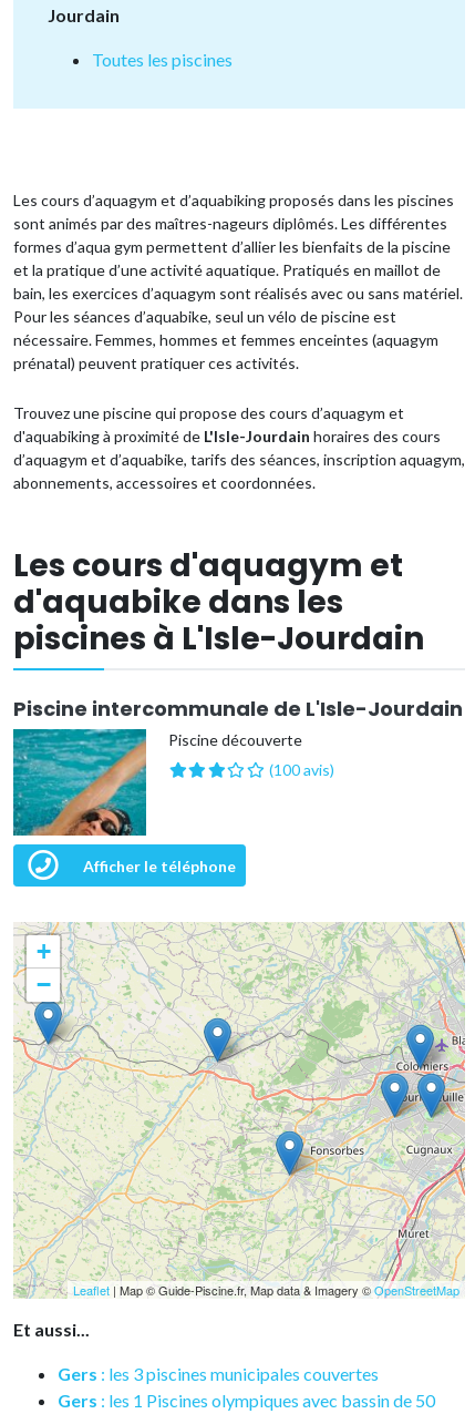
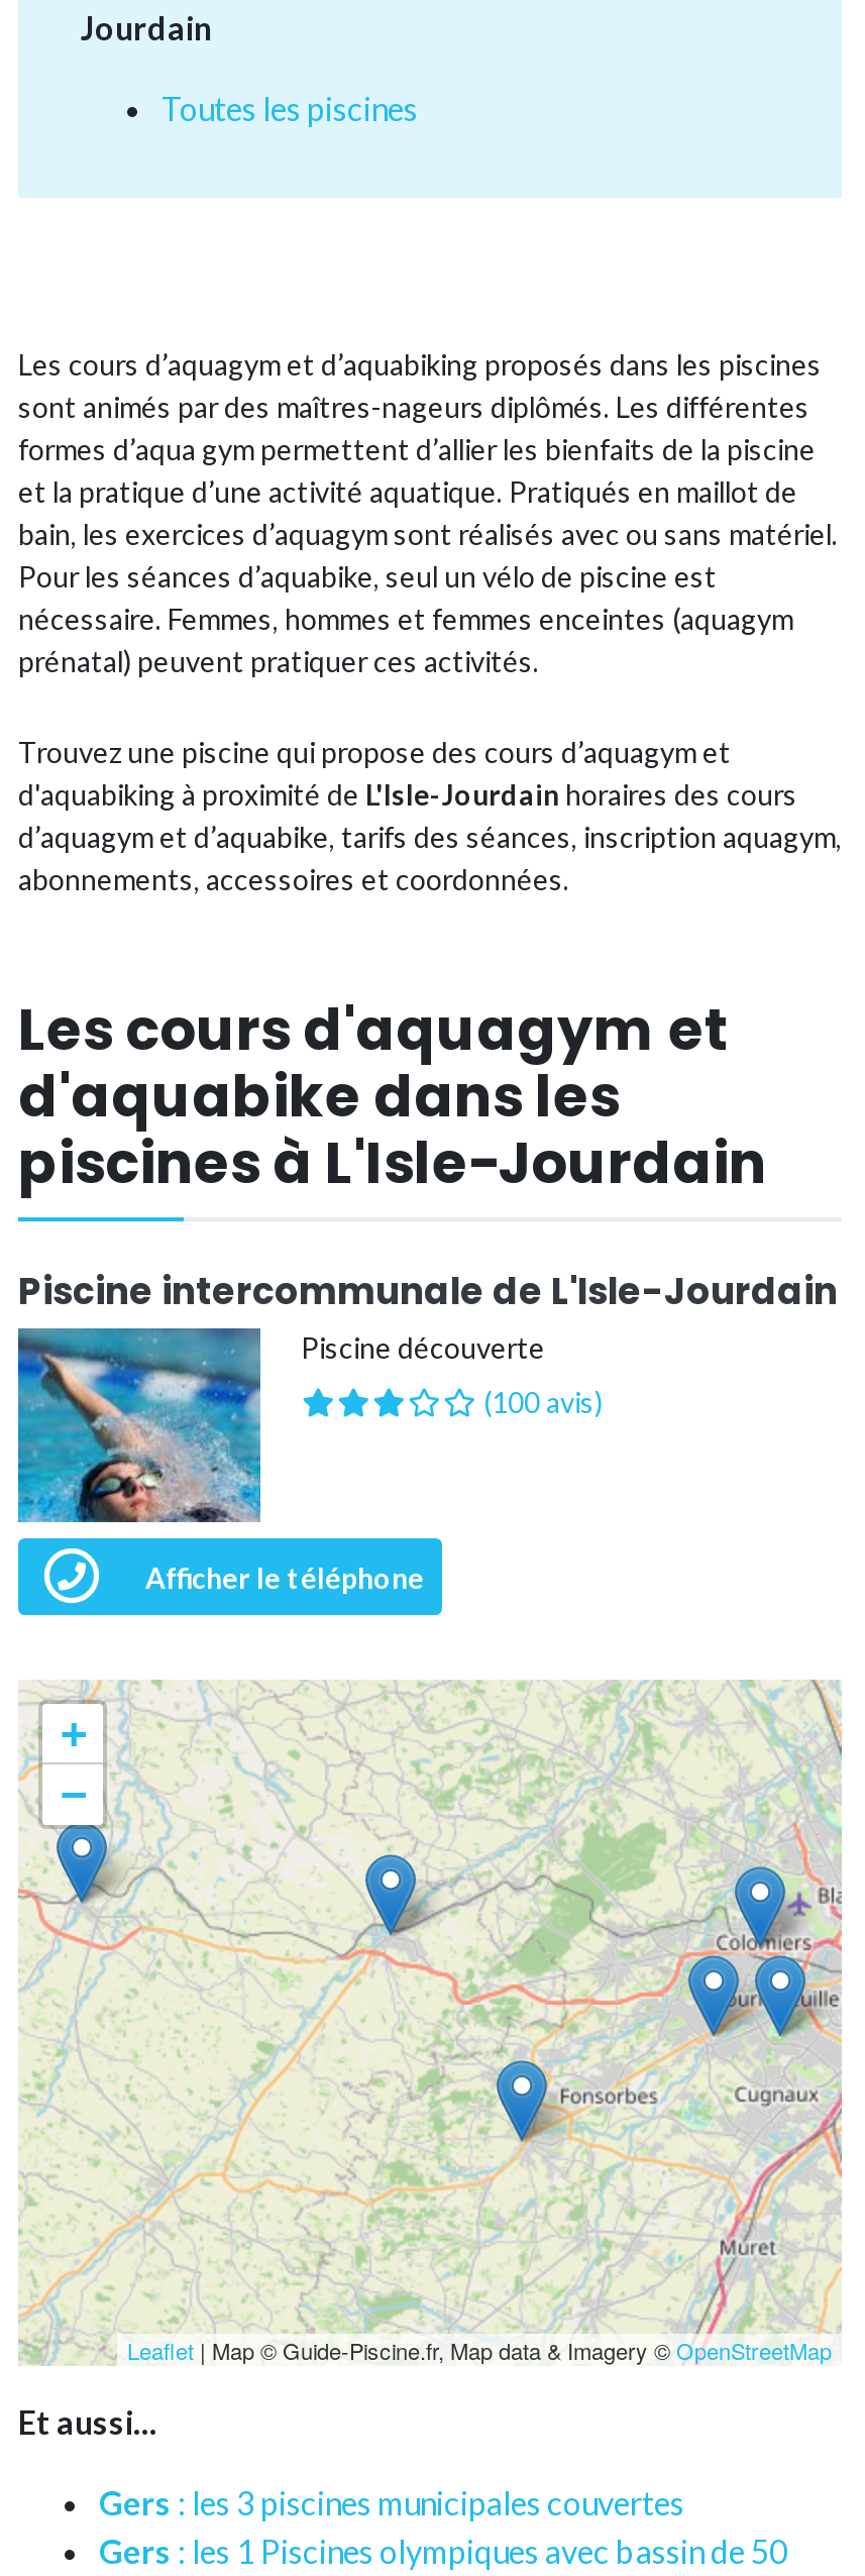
[12,728,147,837] [image] -> [16,1326,262,1524] [image]

